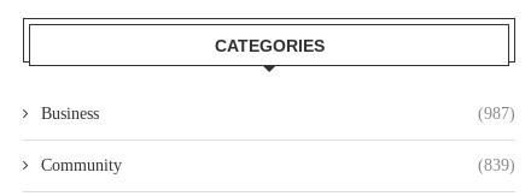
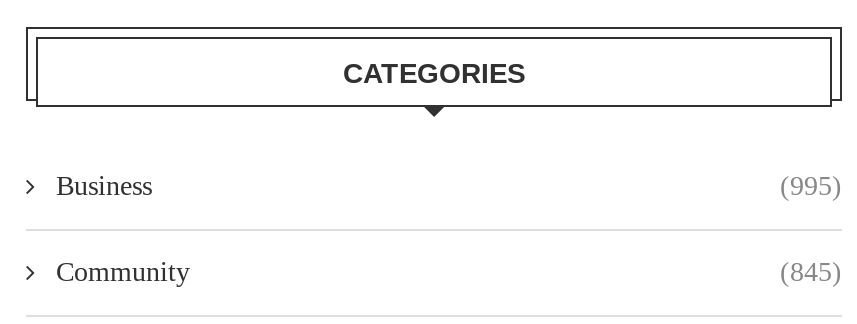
[478,104,515,122] (987) -> [780,170,842,200] (995)
[478,156,515,174] (839) -> [780,256,842,286] (845)

